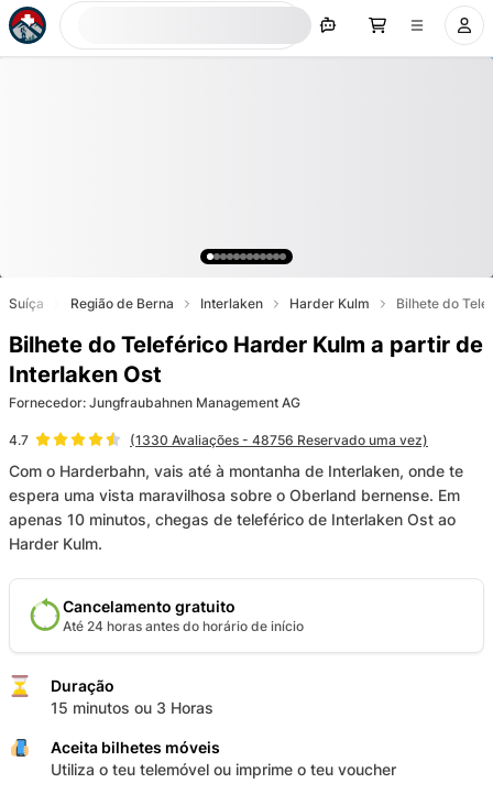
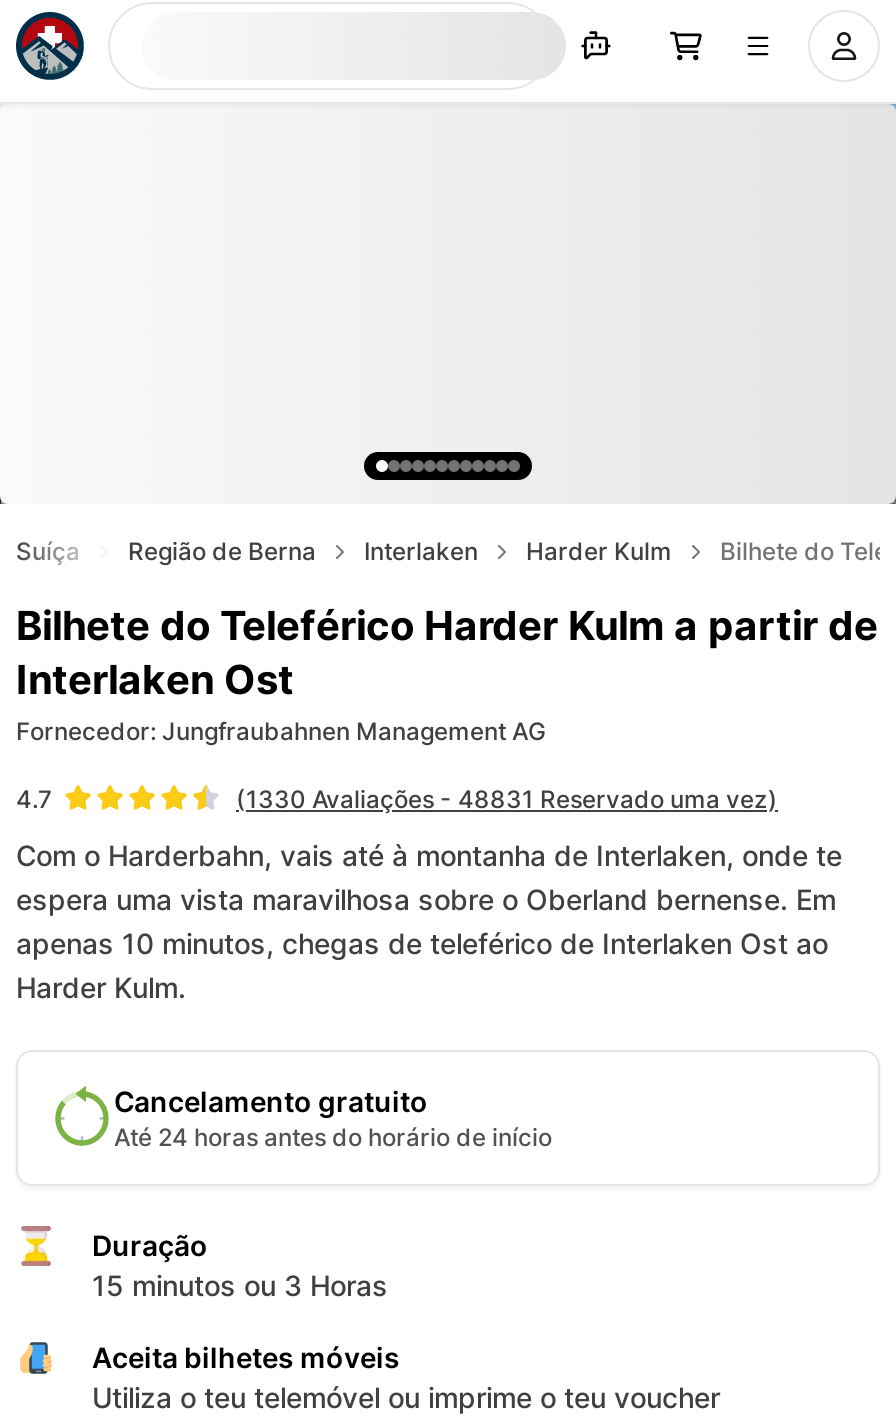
[130,431,428,448] (1330 Avaliações - 48756 Reservado uma vez) -> [236,783,778,813] (1330 Avaliações - 48831 Reservado uma vez)

